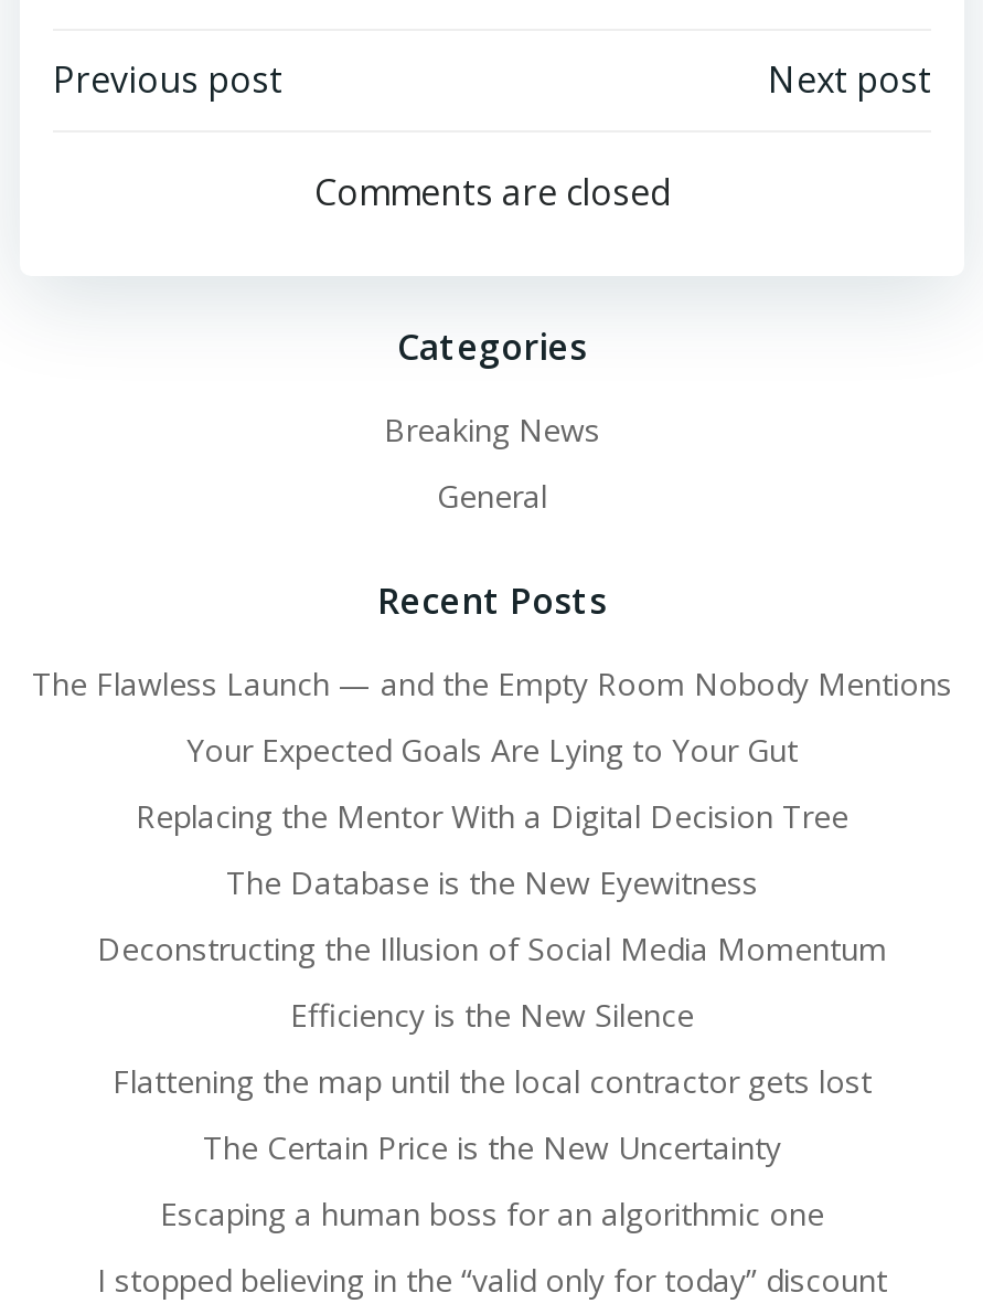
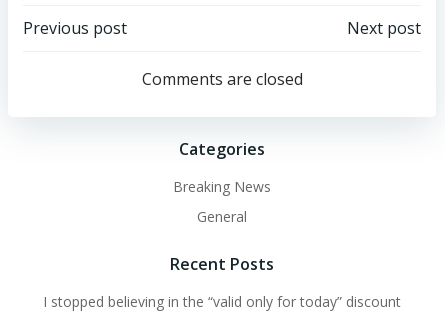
[32,663,952,1234] The Flawless Launch — and the Empty Room Nobody Mentions | Your Expected Goals Are Lying to Your Gut | Replacing the Mentor With a Digital Decision Tree | The Database is the New Eyewitness | Deconstructing the Illusion of Social Media Momentum | Efficiency is the New Silence | Flattening the map until the local contractor gets lost | The Certain Price is the New Uncertainty | Escaping a human boss for an algorithmic one -> none

